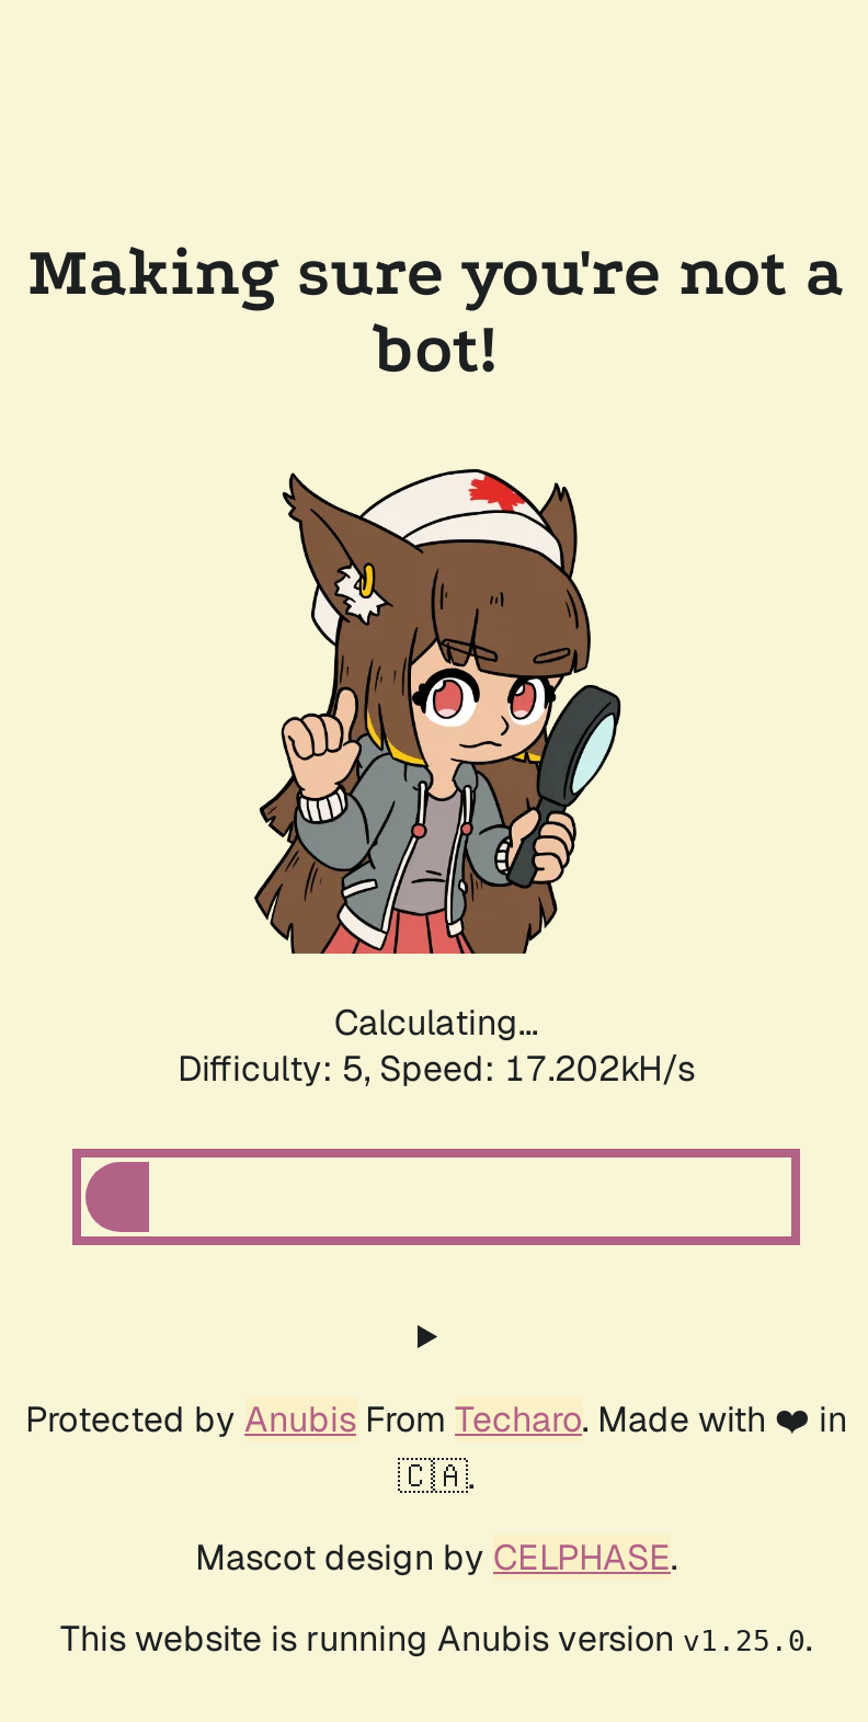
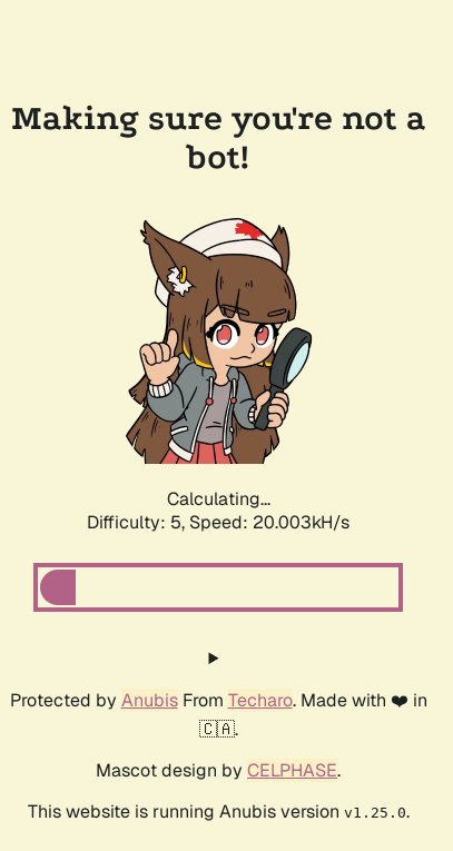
[178,1046,695,1092] Difficulty: 5, Speed: 17.202kH/s -> [87,511,349,534] Difficulty: 5, Speed: 20.003kH/s

